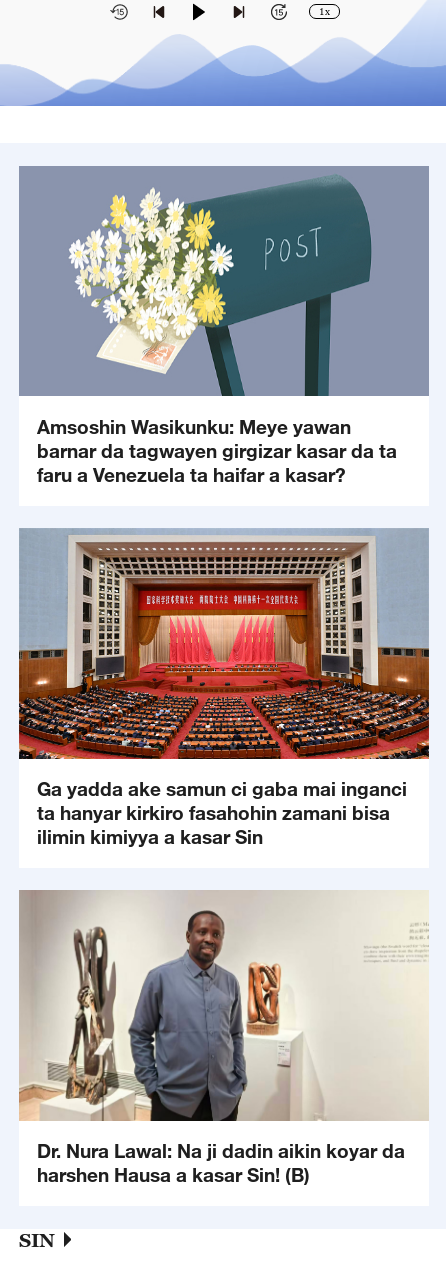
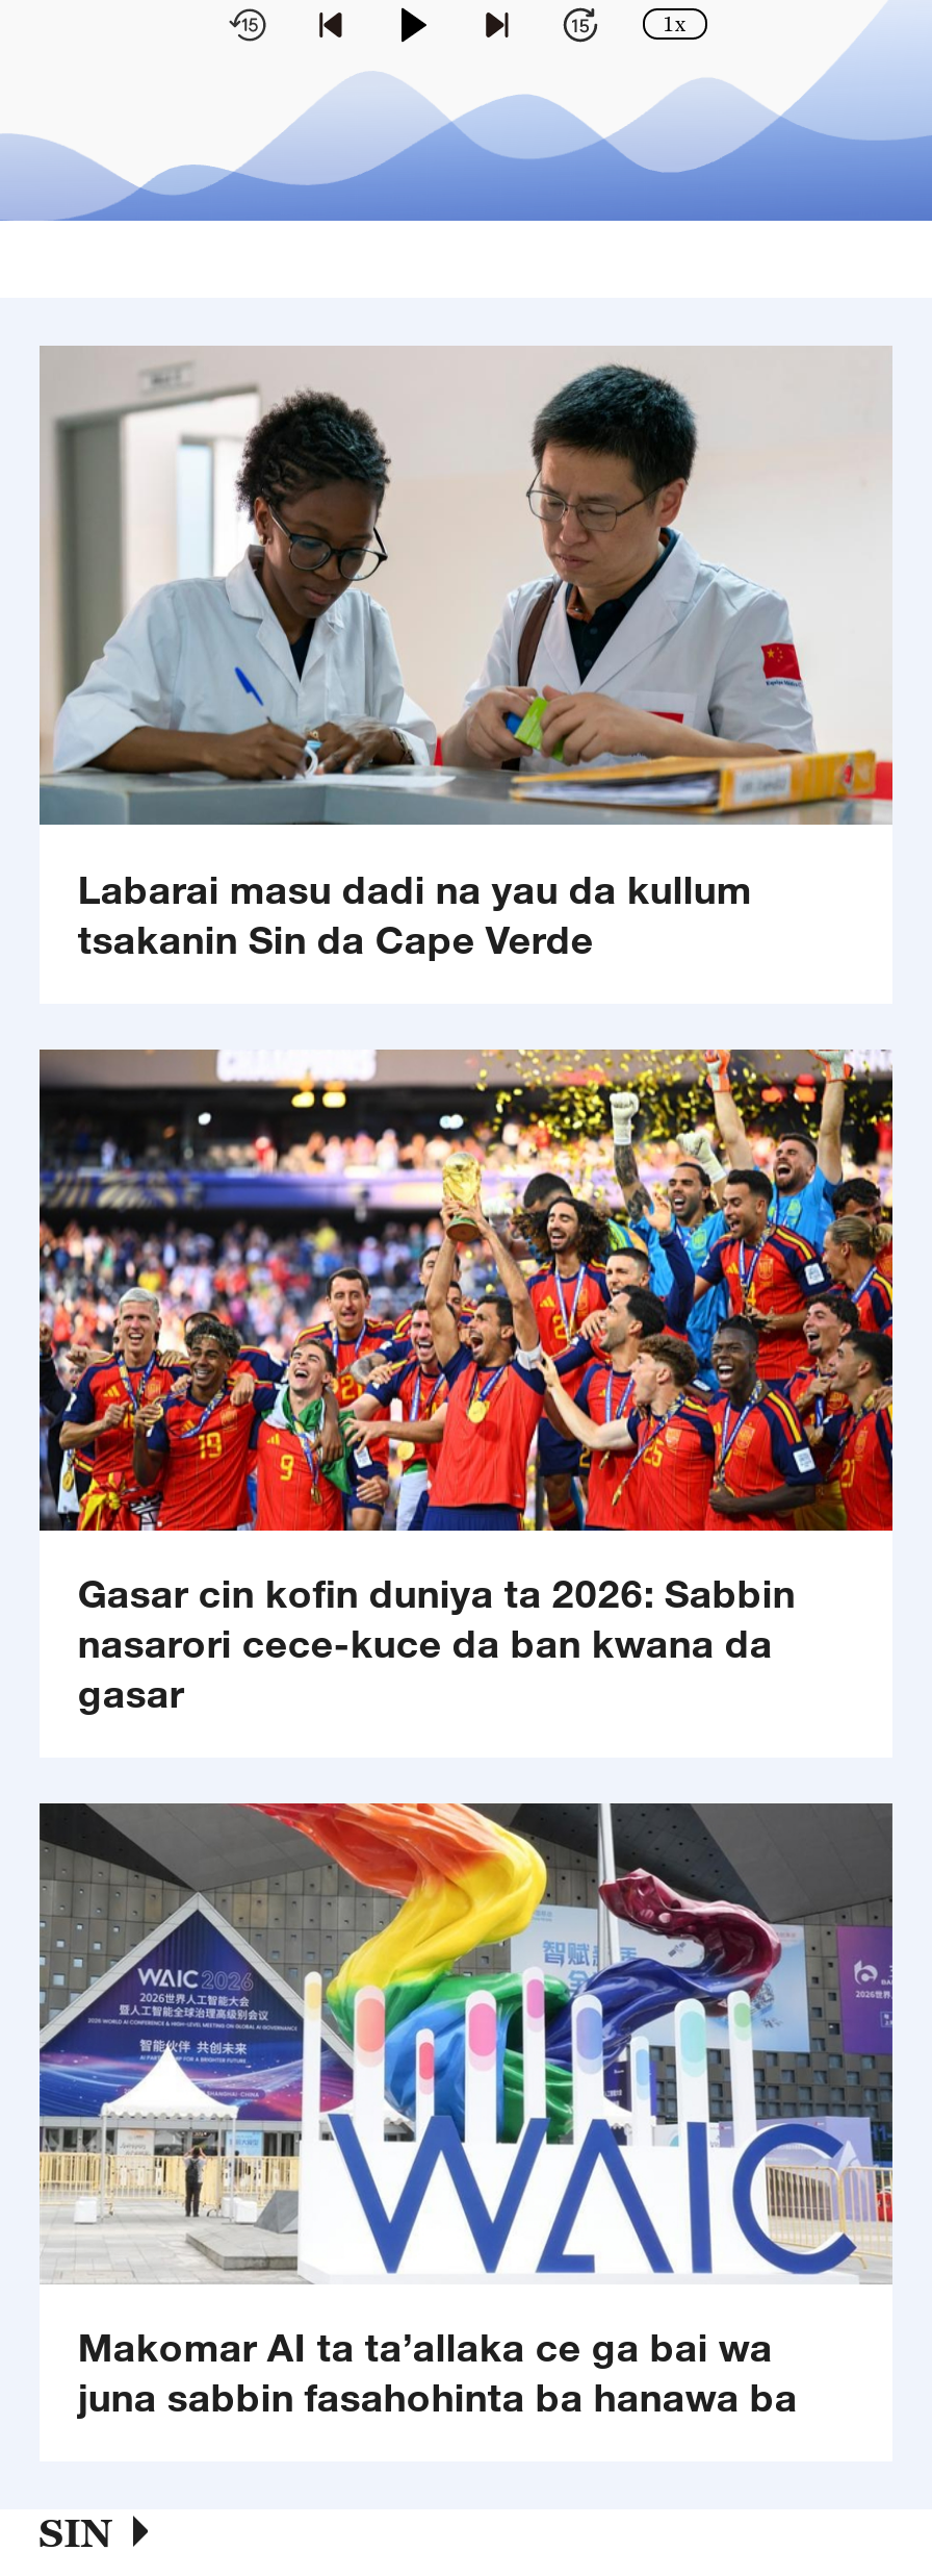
[19,166,429,486] [image] | Amsoshin Wasikunku: Meye yawan | barnar da tagwayen girgizar kasar da ta | faru a Venezuela ta haifar a kasar? -> [40,348,895,962] [image] | Labarai masu dadi na yau da kullum | tsakanin Sin da Cape Verde
[18,528,430,848] [image] | Ga yadda ake samun ci gaba mai inganci | ta hanyar kirkiro fasahohin zamani bisa | ilimin kimiyya a kasar Sin -> [37,1047,895,1716] [image] | Gasar cin kofin duniya ta 2026: Sabbin | nasarori cece-kuce da ban kwana da | gasar
[19,890,429,1186] [image] | Dr. Nura Lawal: Na ji dadin aikin koyar da | harshen Hausa a kasar Sin! (B) -> [37,1801,895,2421] [image] | Makomar AI ta ta’allaka ce ga bai wa | juna sabbin fasahohinta ba hanawa ba

